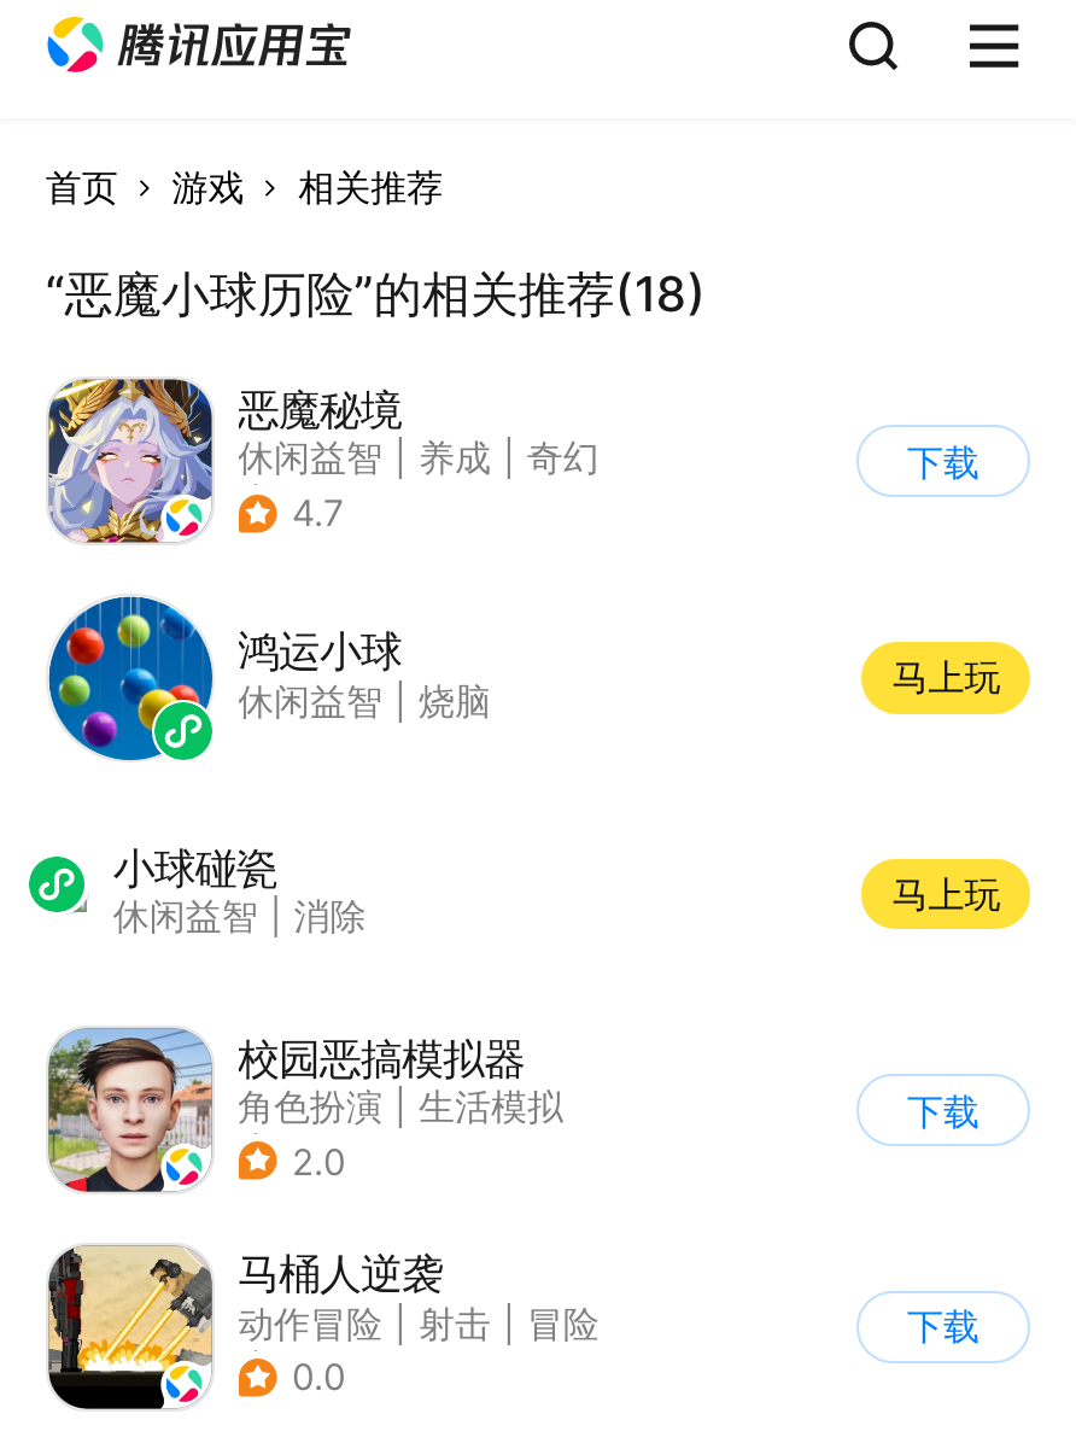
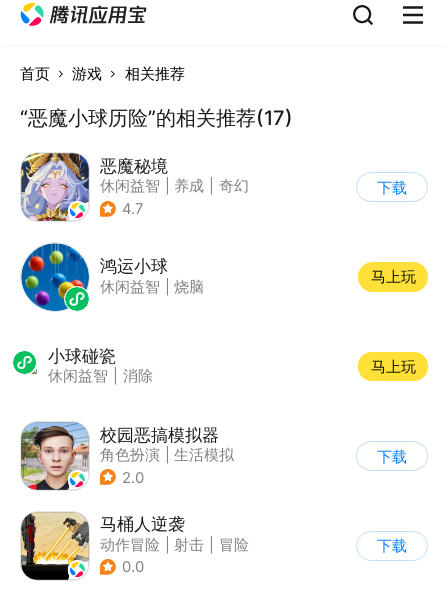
[46,264,707,322] “恶魔小球历险”的相关推荐(18) -> [20,105,293,129] “恶魔小球历险”的相关推荐(17)

